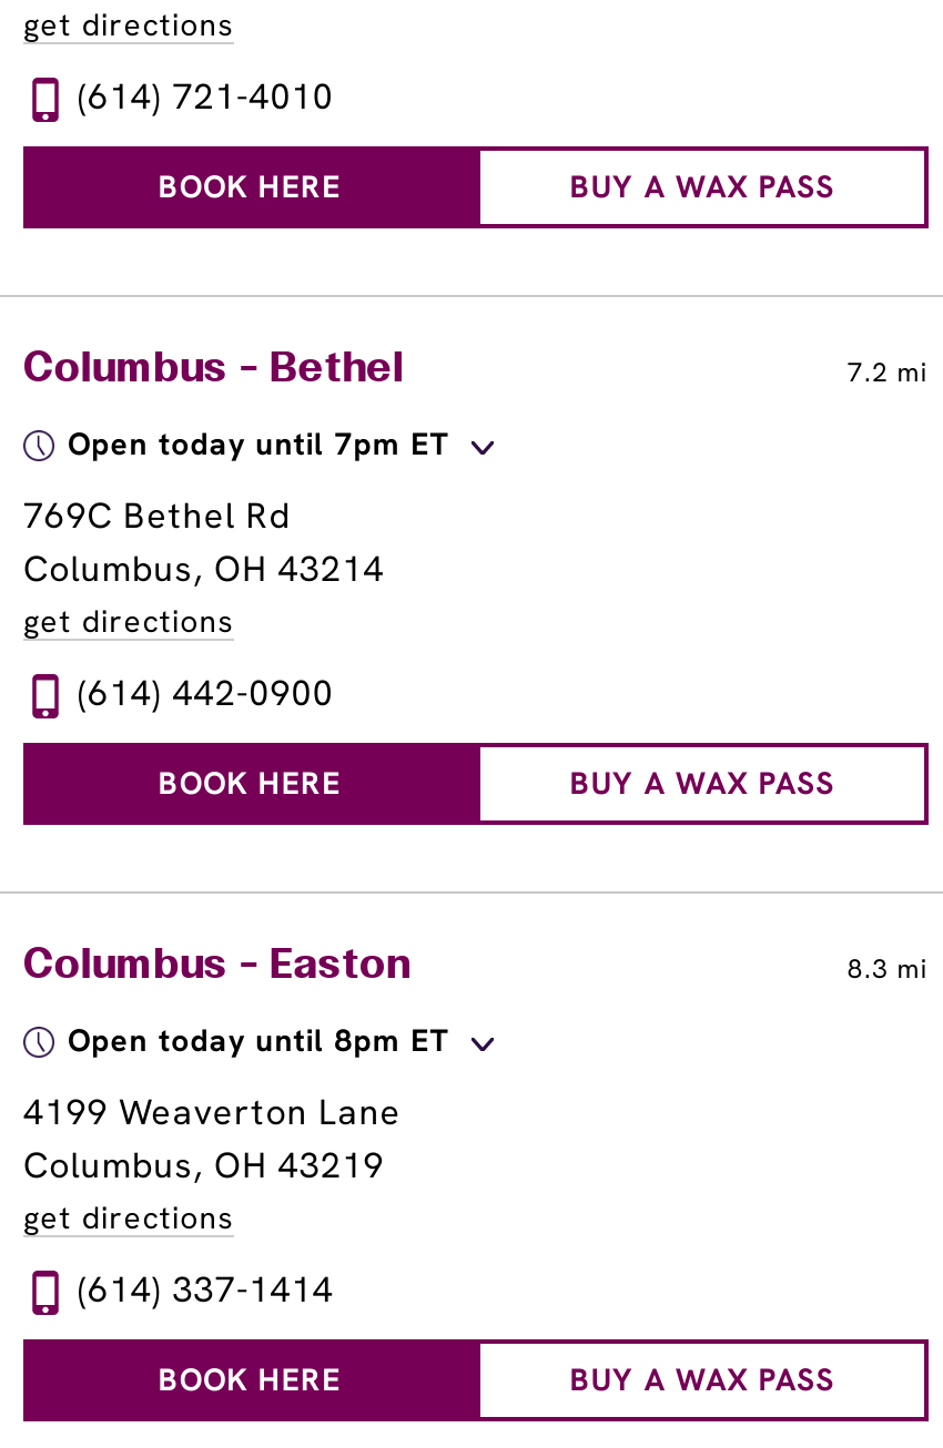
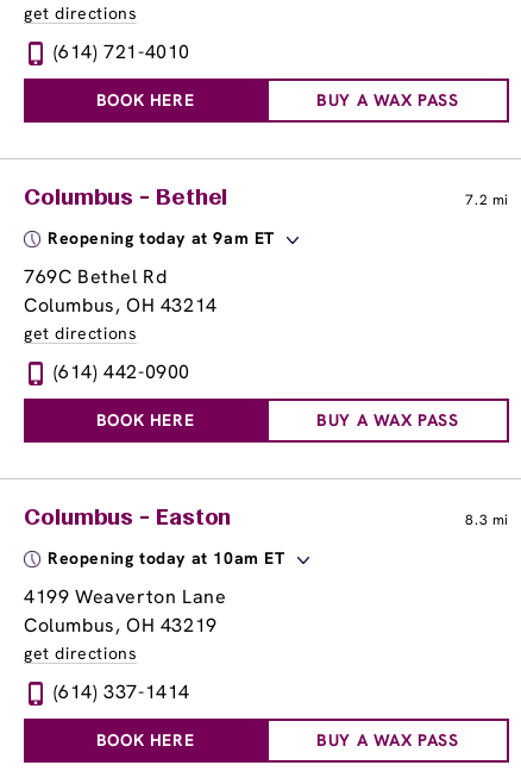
[68,424,449,463] Open today until 7pm ET -> [48,227,275,249] Reopening today at 9am ET
[68,1020,449,1060] Open today until 8pm ET -> [48,547,285,569] Reopening today at 10am ET

